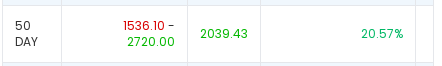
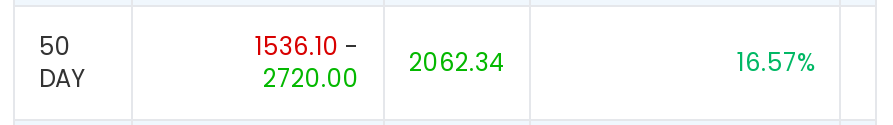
[123,17,248,50] 1536.10 - 2720.00 2039.43 -> [255,29,505,95] 1536.10 - 2720.00 2062.34
[361,25,403,42] 20.57% -> [737,45,815,79] 16.57%

